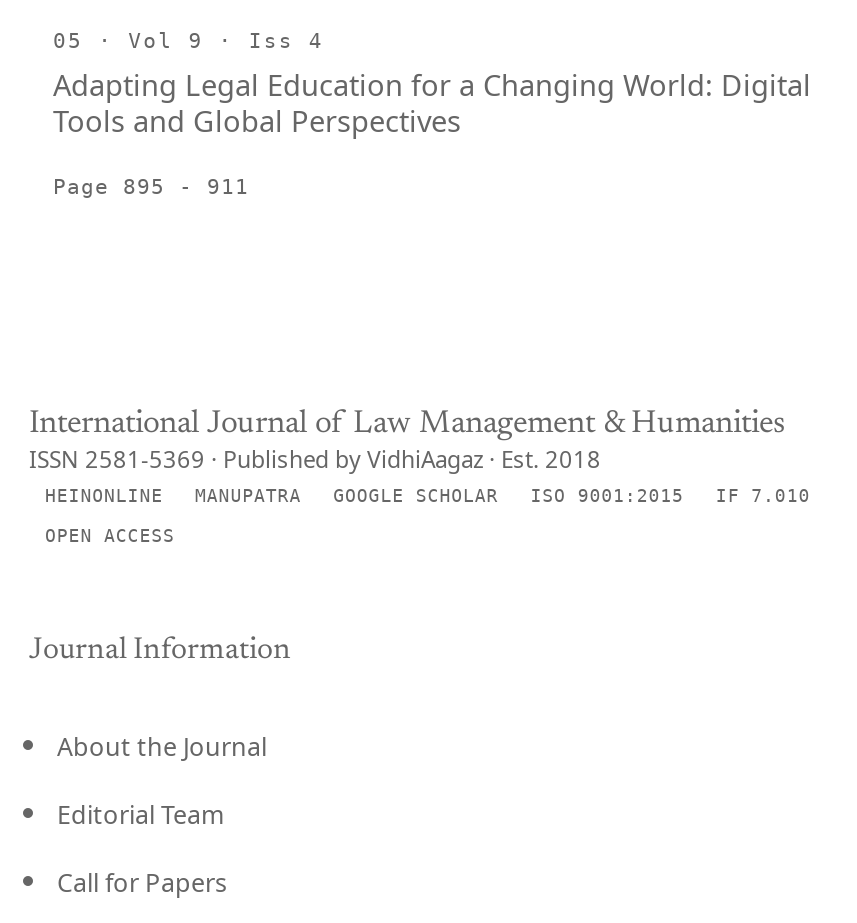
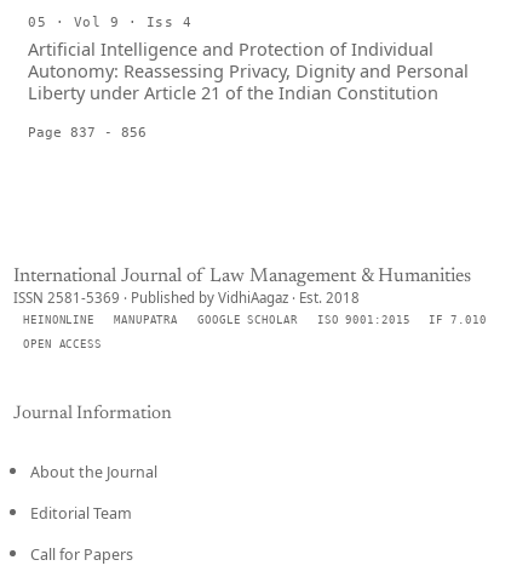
[53,64,811,140] Adapting Legal Education for a Changing World: Digital | Tools and Global Perspectives -> [28,36,469,104] Artificial Intelligence and Protection of Individual | Autonomy: Reassessing Privacy, Dignity and Personal | Liberty under Article 21 of the Indian Constitution
[53,174,249,198] Page 895 - 911 -> [28,125,147,139] Page 837 - 856

